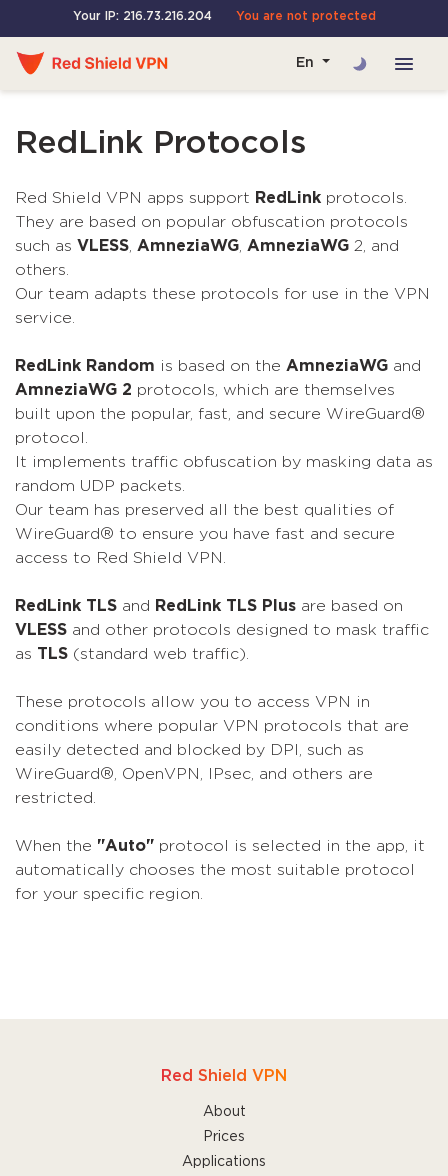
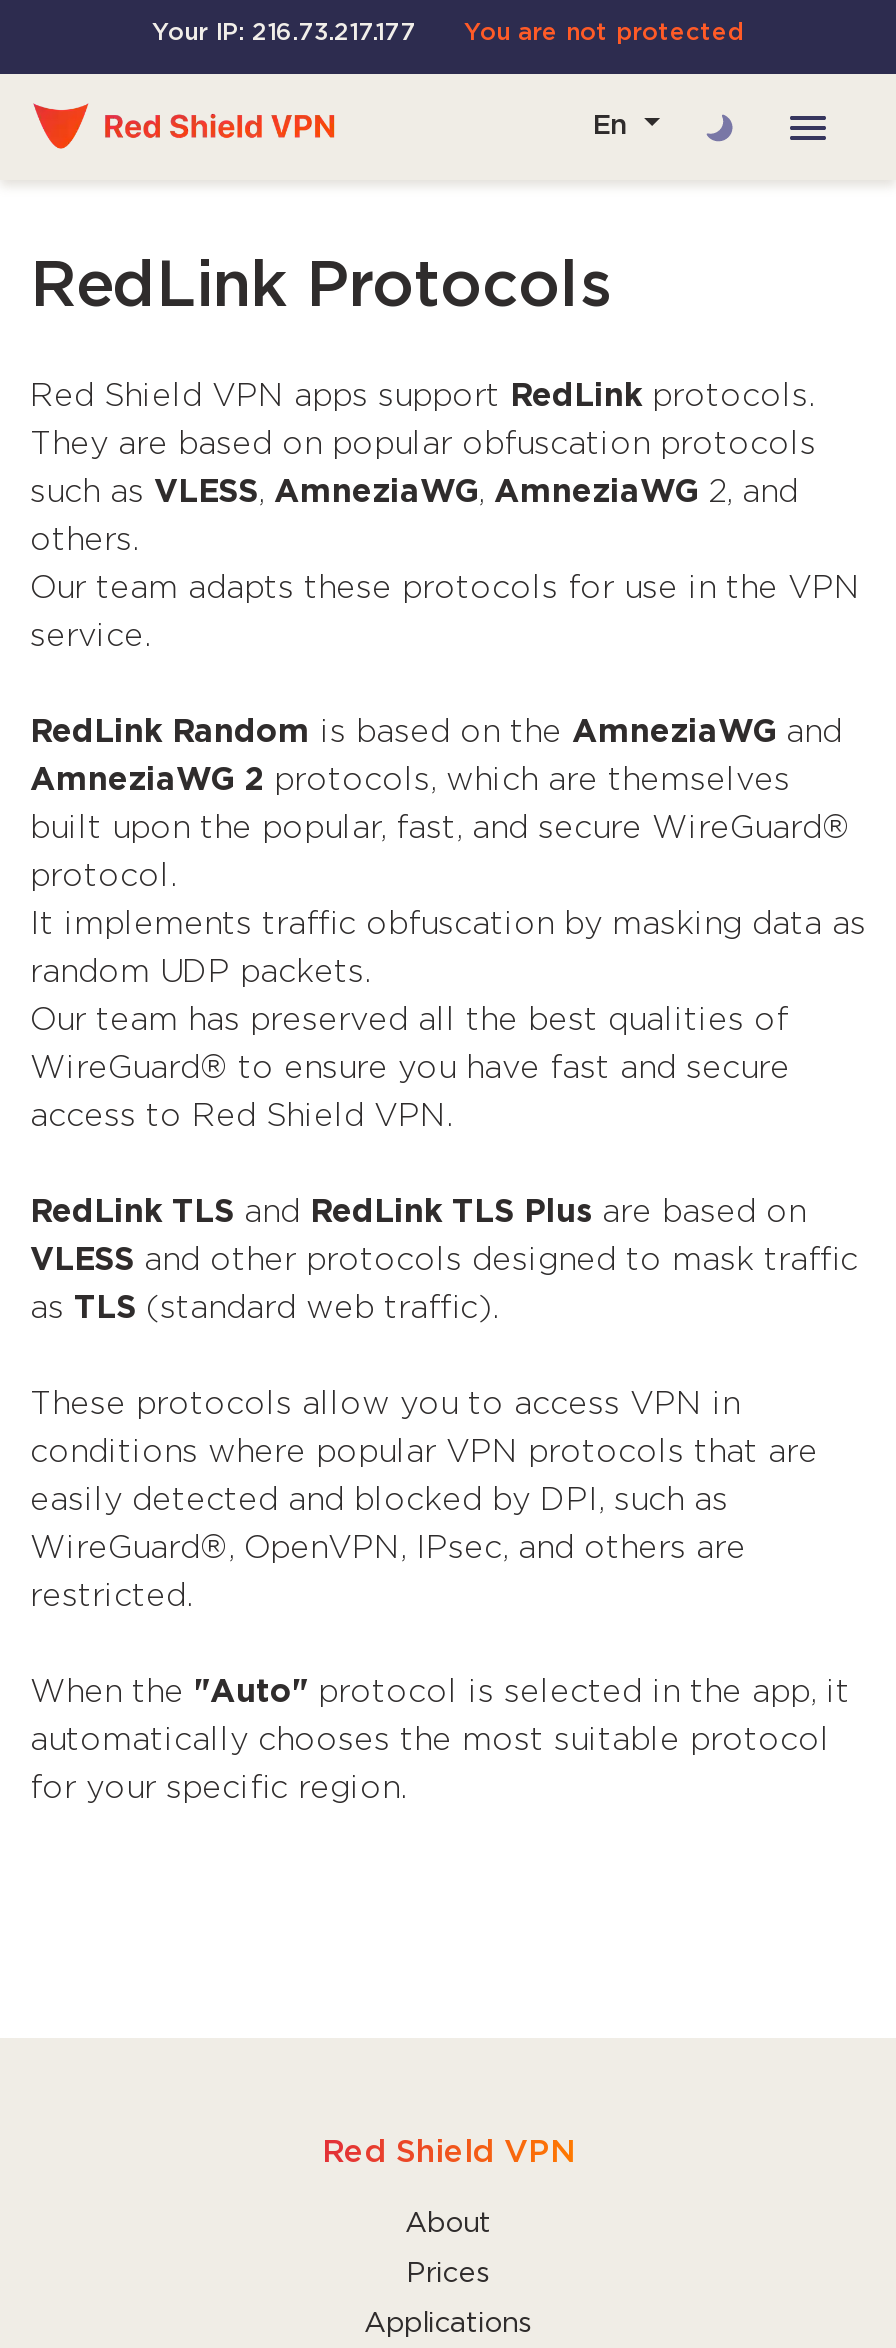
[72,11,211,22] Your IP: 216.73.216.204 -> [152,22,416,44] Your IP: 216.73.217.177

